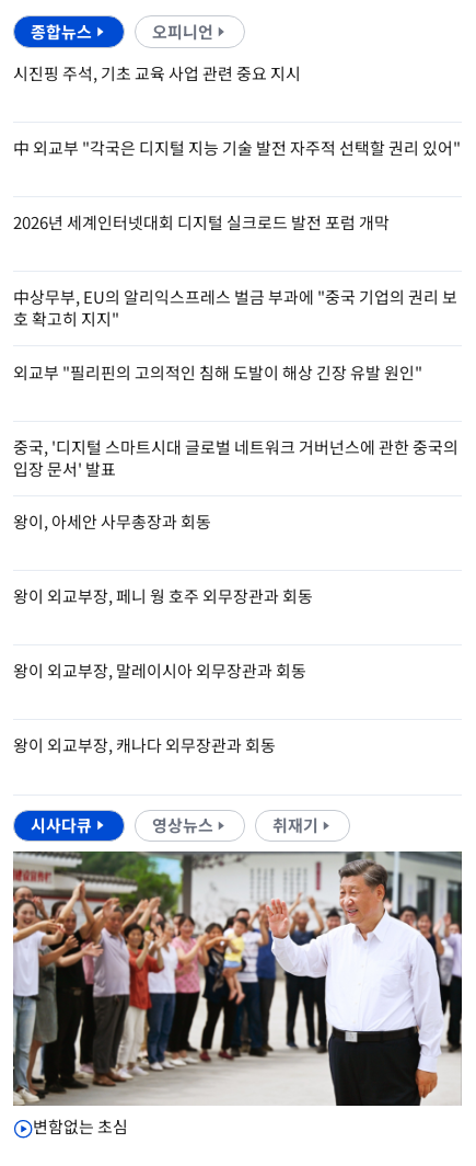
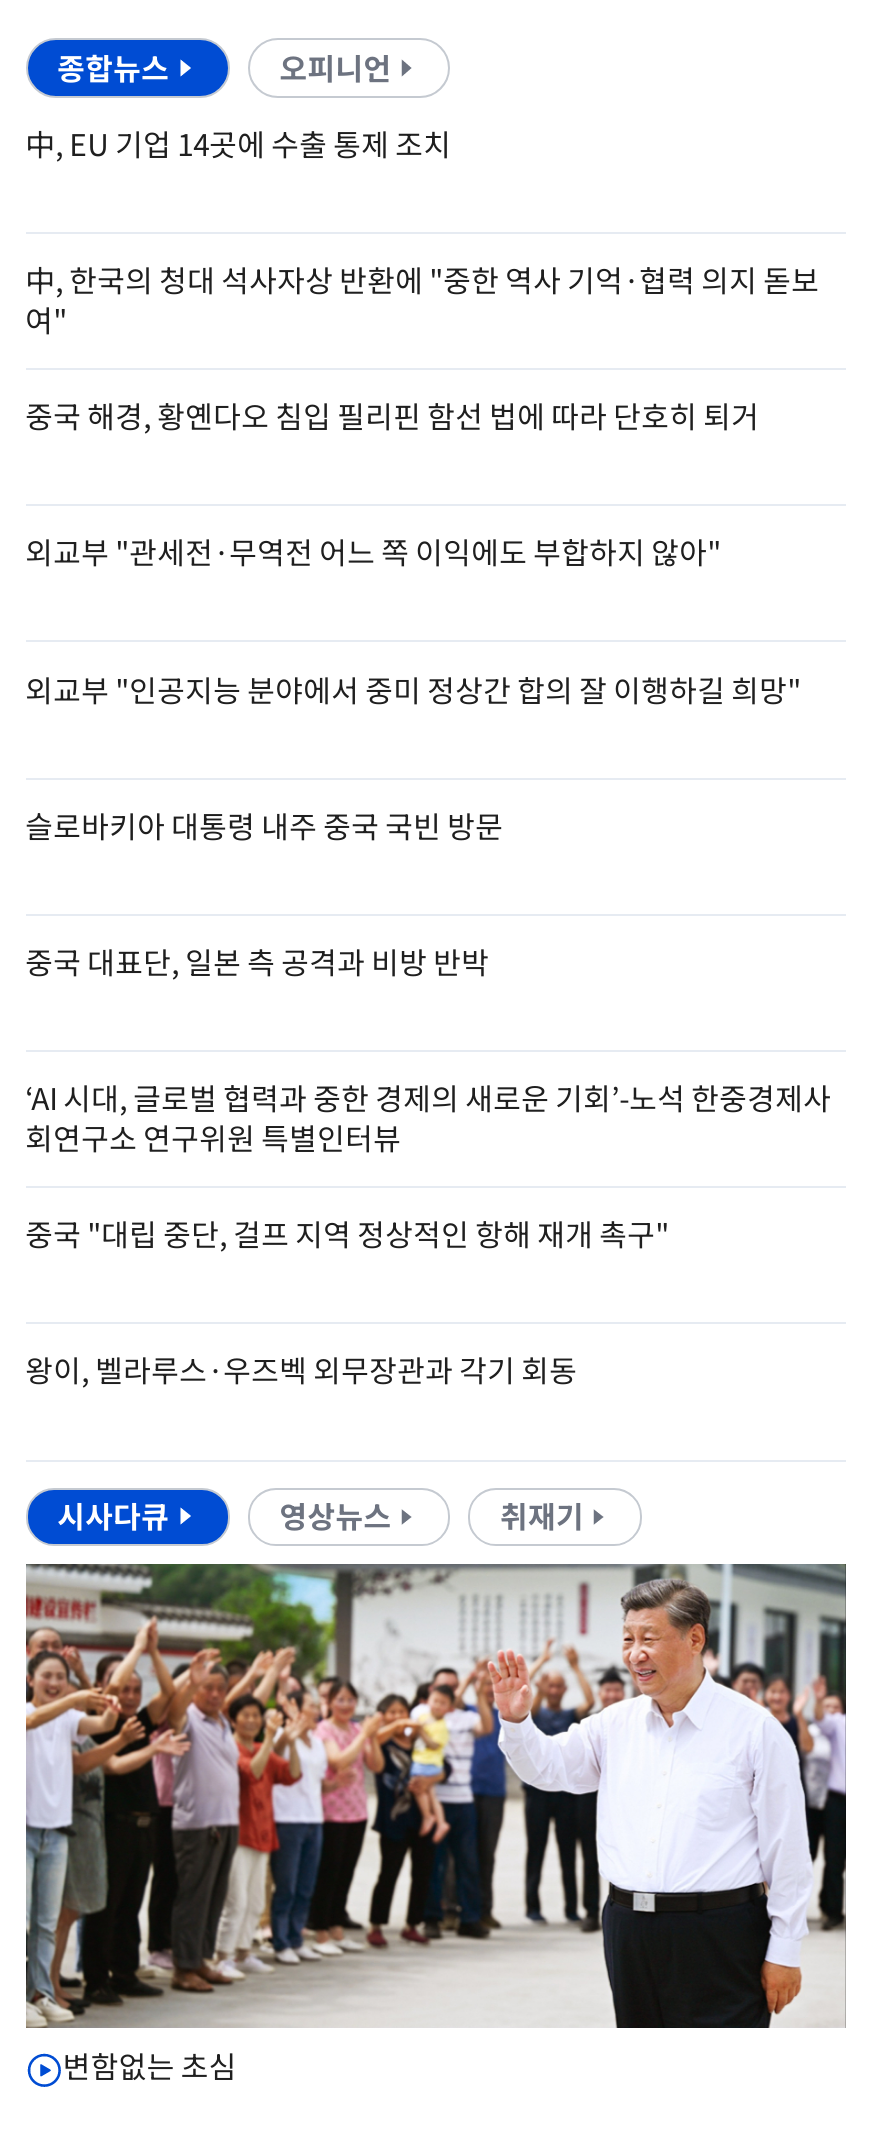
[13,61,301,84] 시진핑 주석, 기초 교육 사업 관련 중요 지시 -> [25,122,451,164] 中, EU 기업 14곳에 수출 통제 조치
[13,136,460,159] 中 외교부 "각국은 디지털 지능 기술 발전 자주적 선택할 권리 있어" -> [25,258,819,340] 中, 한국의 청대 석사자상 반환에 "중한 역사 기억·협력 의지 돋보 | 여"
[13,211,389,234] 2026년 세계인터넷대회 디지털 실크로드 발전 포럼 개막 -> [25,394,759,436] 중국 해경, 황옌다오 침입 필리핀 함선 법에 따라 단호히 퇴거
[13,285,457,330] 中상무부, EU의 알리익스프레스 벌금 부과에 "중국 기업의 권리 보 | 호 확고히 지지" -> [25,531,721,573] 외교부 "관세전·무역전 어느 쪽 이익에도 부합하지 않아"
[13,360,422,383] 외교부 "필리핀의 고의적인 침해 도발이 해상 긴장 유발 원인" -> [25,667,801,709] 외교부 "인공지능 분야에서 중미 정상간 합의 잘 이행하길 희망"
[13,435,458,480] 중국, '디지털 스마트시대 글로벌 네트워크 거버넌스에 관한 중국의 | 입장 문서' 발표 -> [25,803,503,845] 슬로바키아 대통령 내주 중국 국빈 방문
[13,509,211,532] 왕이, 아세안 사무총장과 회동 -> [25,940,489,982] 중국 대표단, 일본 측 공격과 비방 반박
[13,584,313,607] 왕이 외교부장, 페니 웡 호주 외무장관과 회동 -> [25,1076,831,1158] ‘AI 시대, 글로벌 협력과 중한 경제의 새로운 기회’-노석 한중경제사 | 회연구소 연구위원 특별인터뷰
[13,659,306,682] 왕이 외교부장, 말레이시아 외무장관과 회동 -> [25,1213,669,1255] 중국 "대립 중단, 걸프 지역 정상적인 항해 재개 촉구"
[13,734,275,757] 왕이 외교부장, 캐나다 외무장관과 회동 -> [25,1349,577,1391] 왕이, 벨라루스·우즈벡 외무장관과 각기 회동

